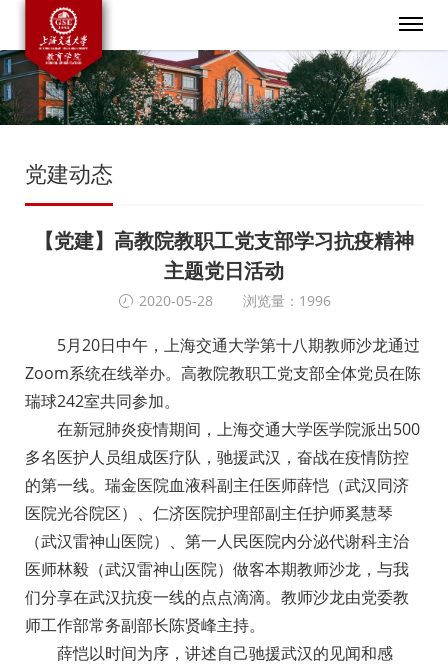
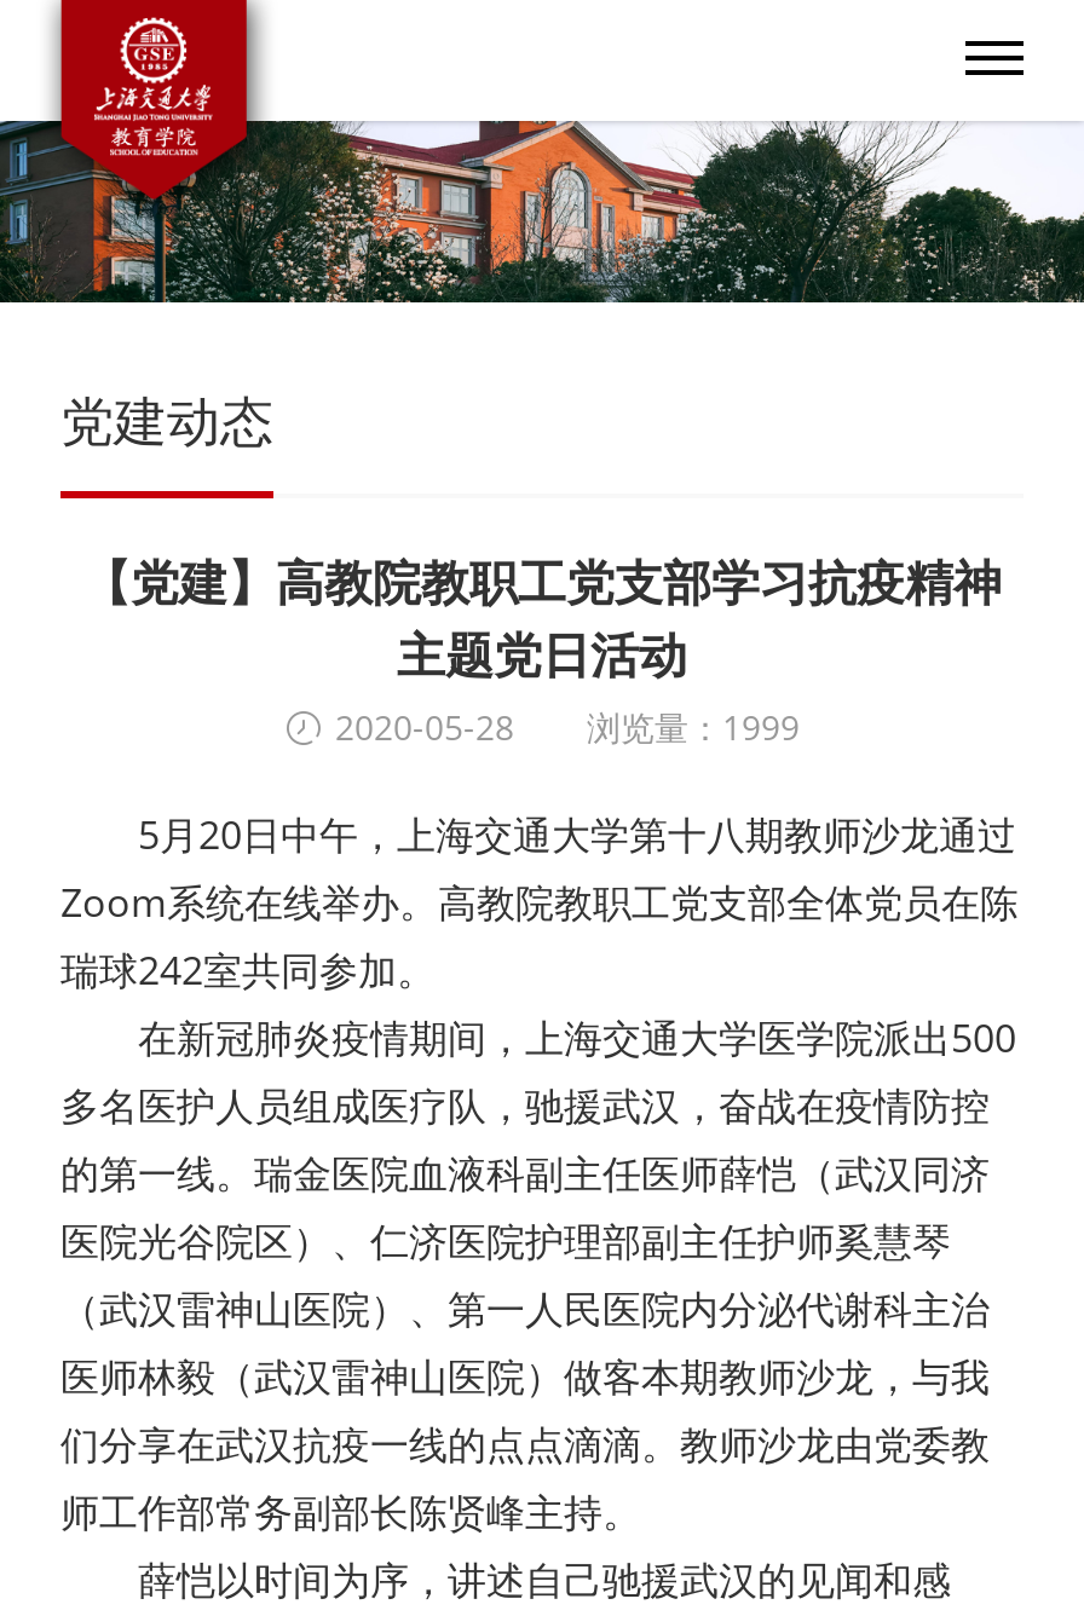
[138,291,330,310] 2020-05-28 浏览量：1996 -> [335,705,800,751] 2020-05-28 浏览量：1999

